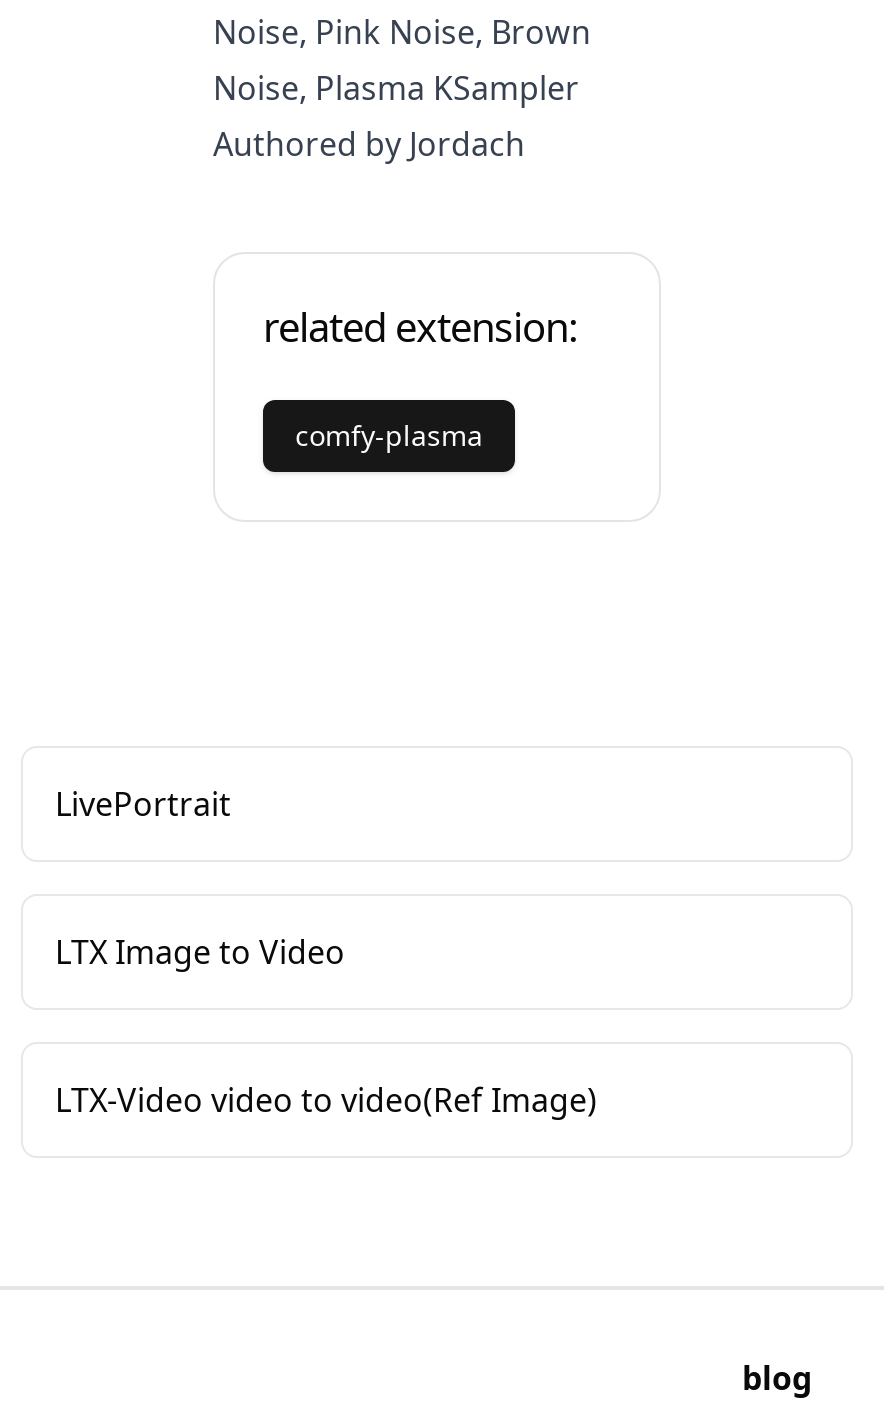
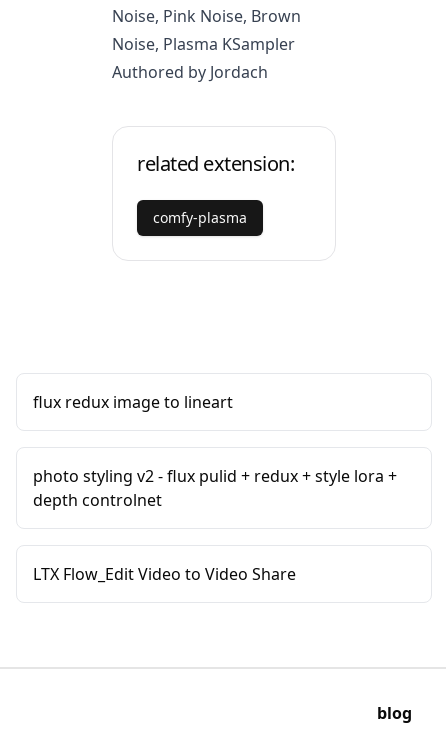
[55,782,231,826] LivePortrait -> [33,391,233,413] flux redux image to lineart
[55,930,345,974] LTX Image to Video -> [33,465,397,511] photo styling v2 - flux pulid + redux + style lora + | depth controlnet
[55,1078,597,1122] LTX-Video video to video(Ref Image) -> [33,563,296,585] LTX Flow_Edit Video to Video Share

